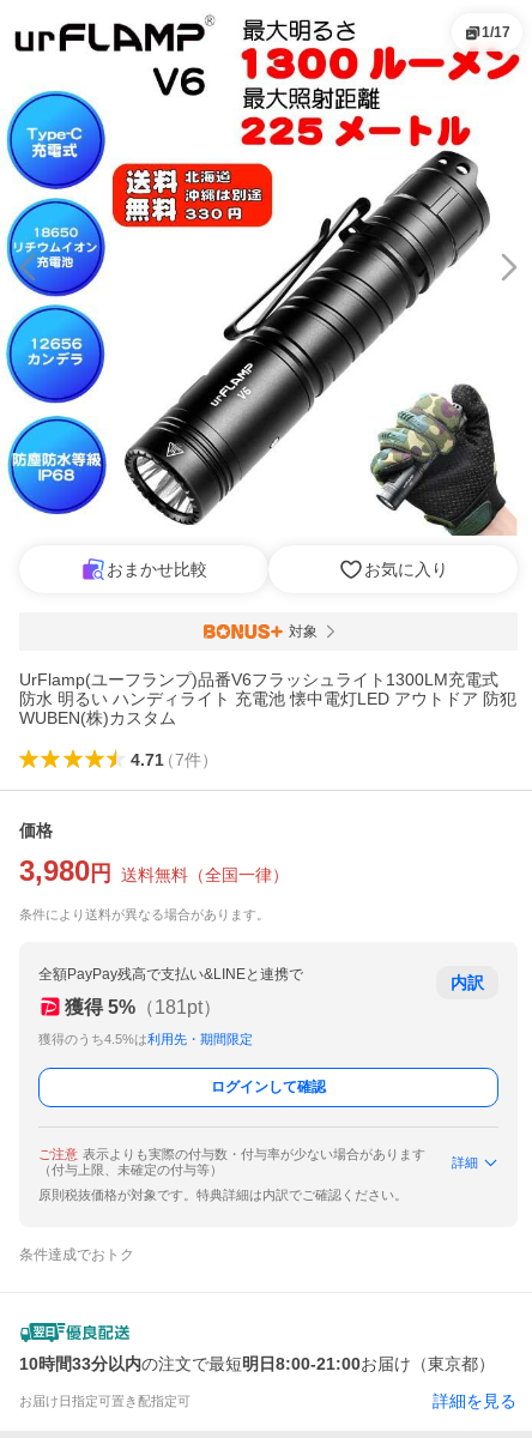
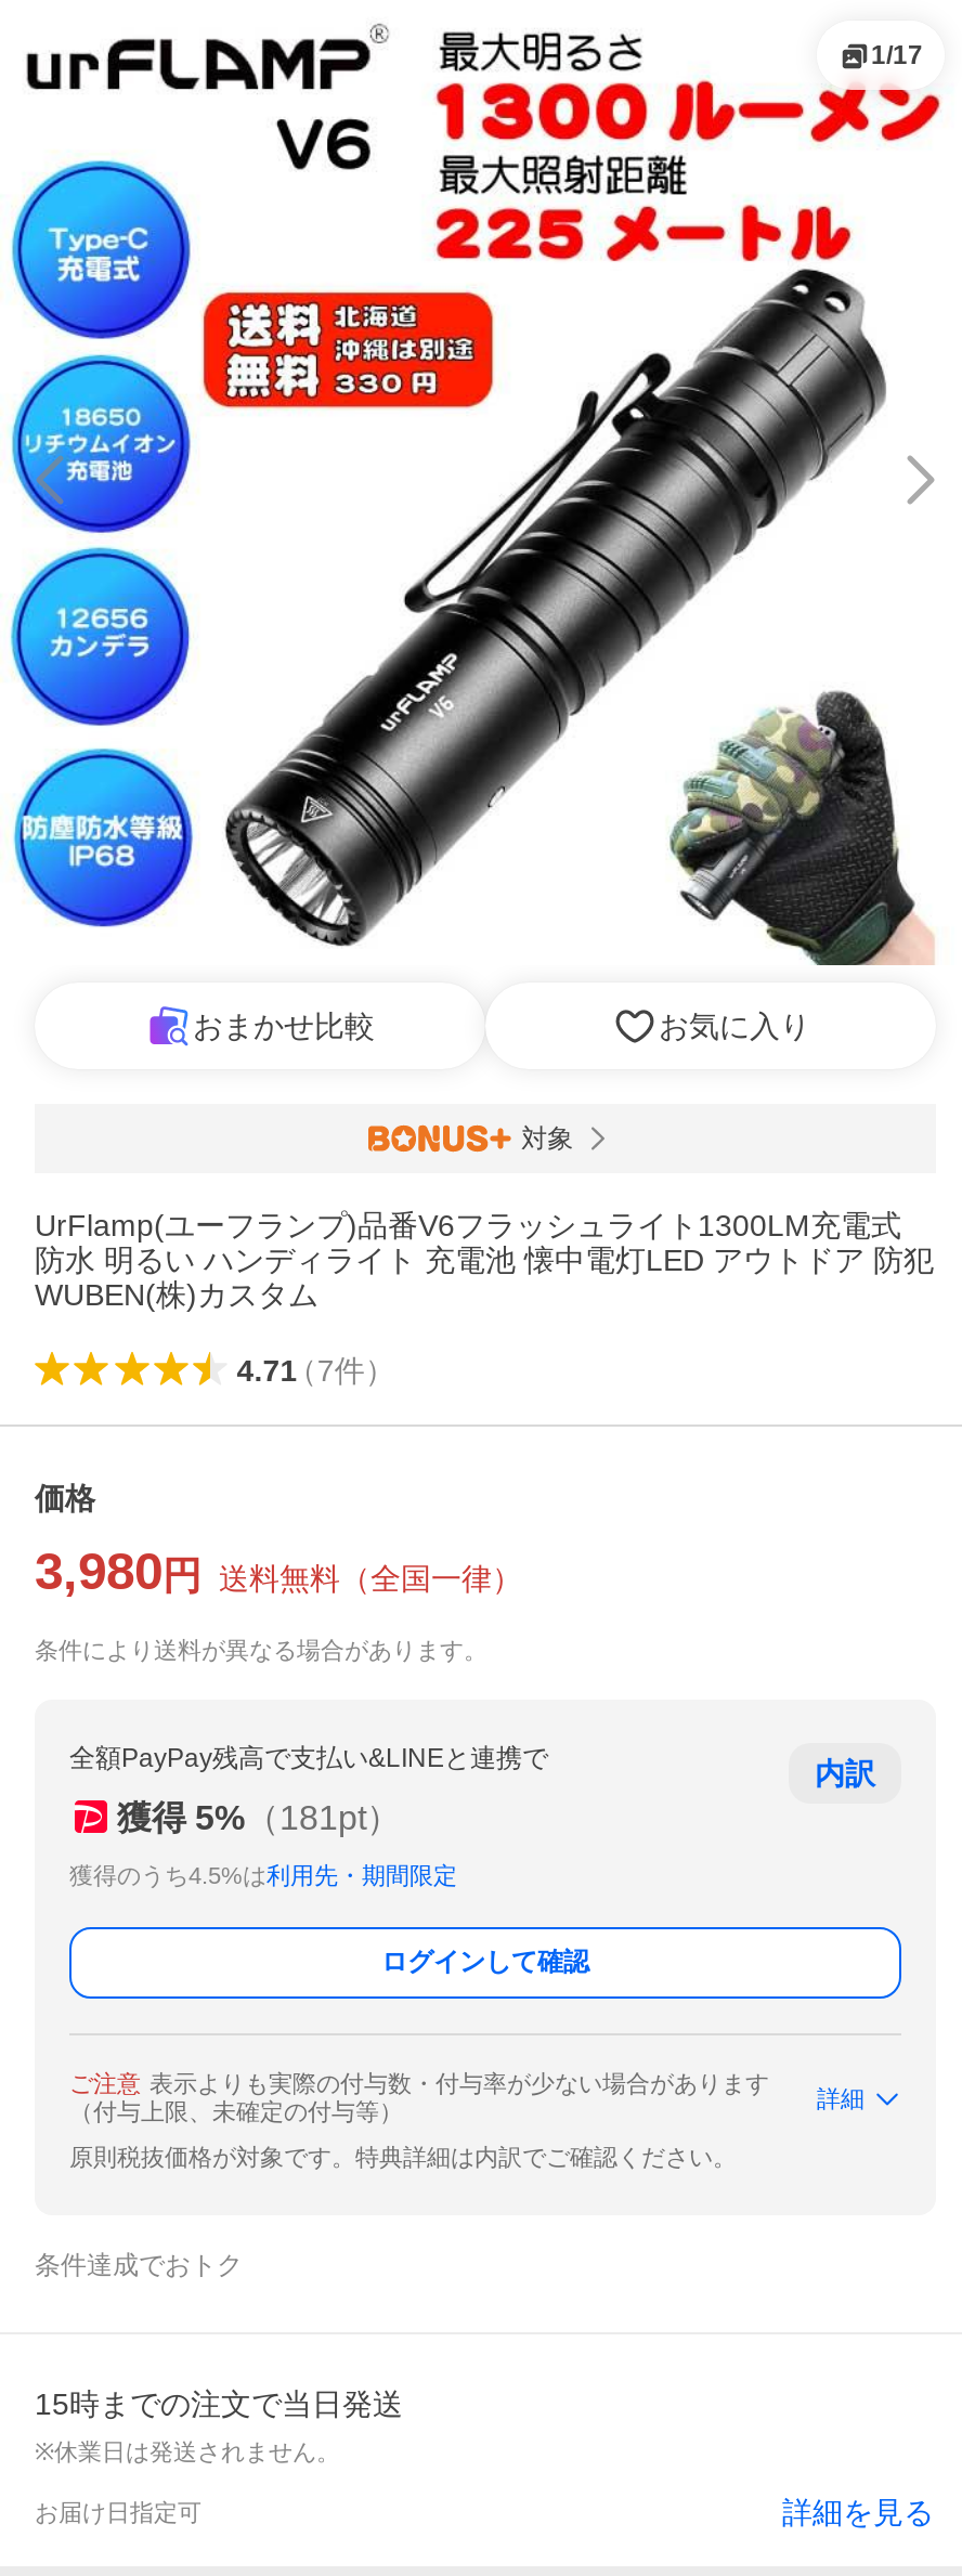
[19,1354,495,1408] 10時間33分以内の注文で最短明日8:00-21:00お届け（東京都） | お届け日指定可置き配指定可 -> [35,2386,403,2525] 15時までの注文で当日発送 | ※休業日は発送されません。 | お届け日指定可

